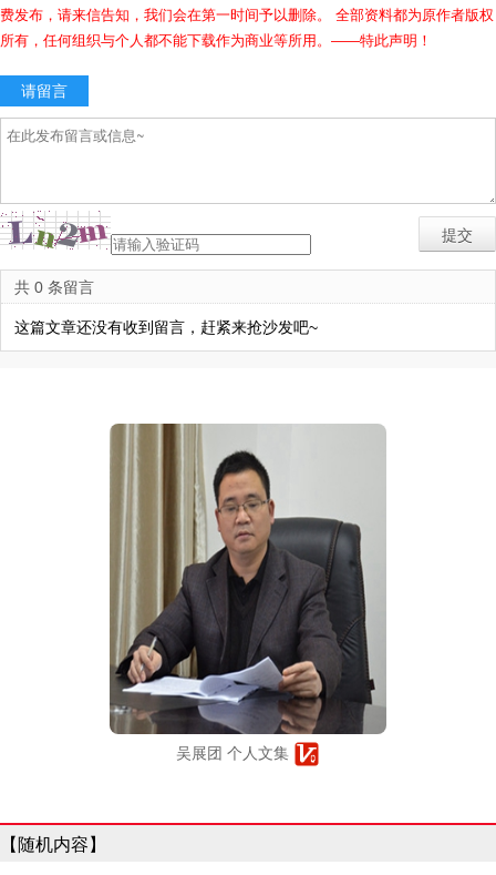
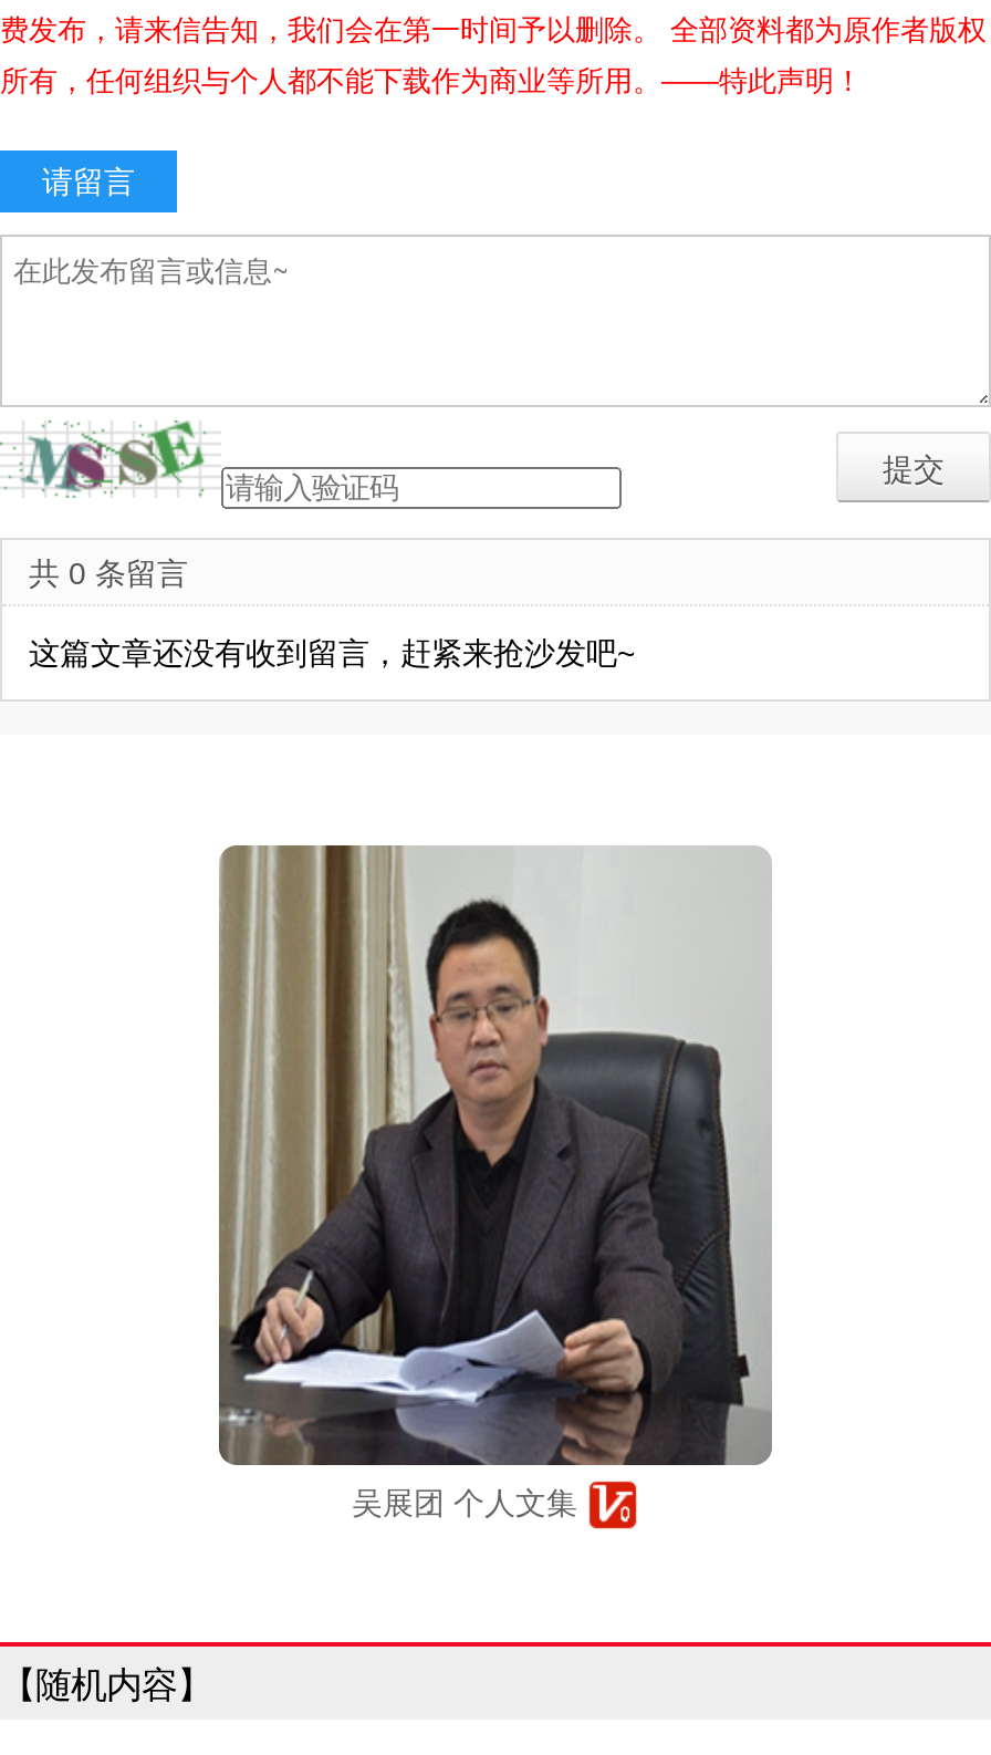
[3,212,107,250] [image] -> [22,420,212,496] [image]

